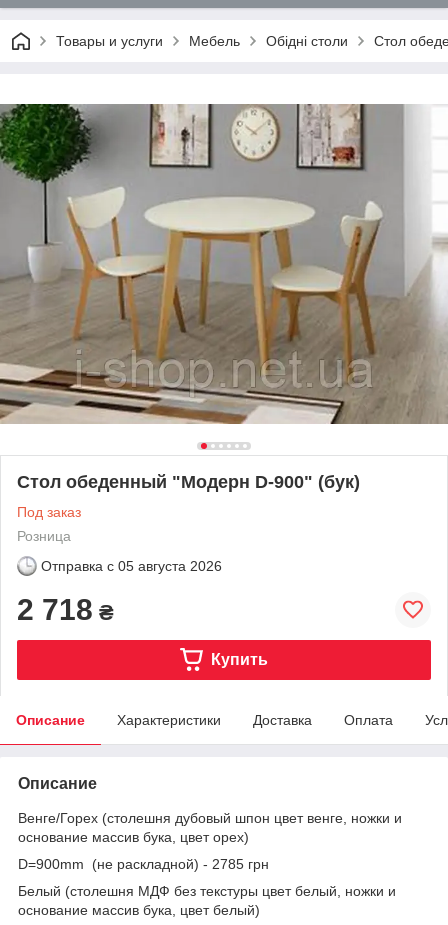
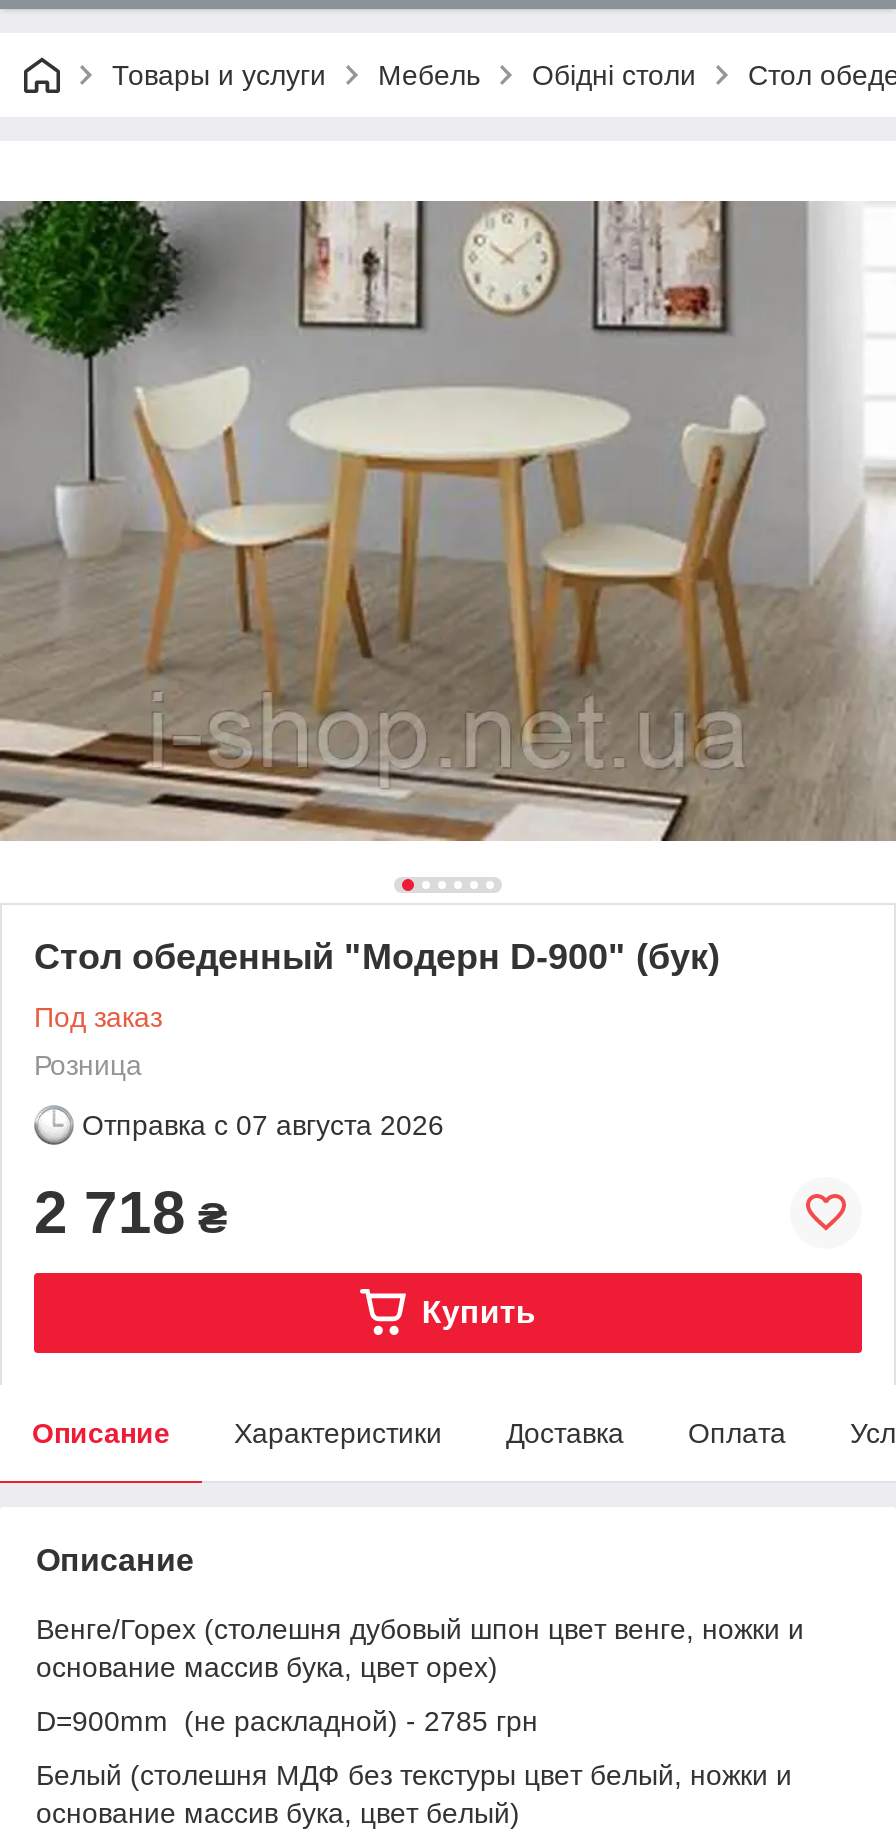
[41,558,222,574] Отправка с 05 августа 2026 -> [82,1109,444,1141] Отправка с 07 августа 2026

